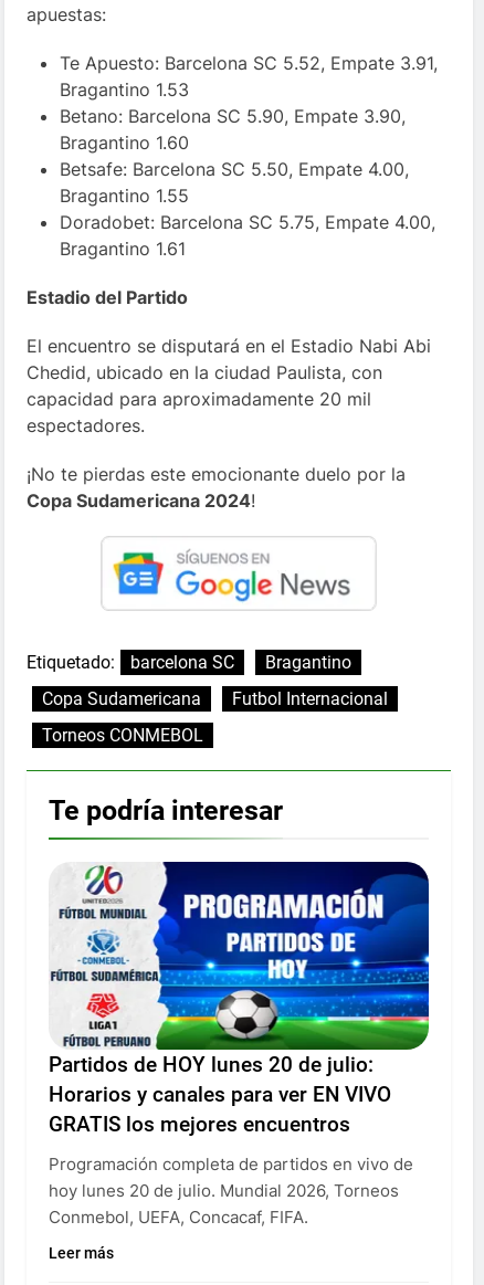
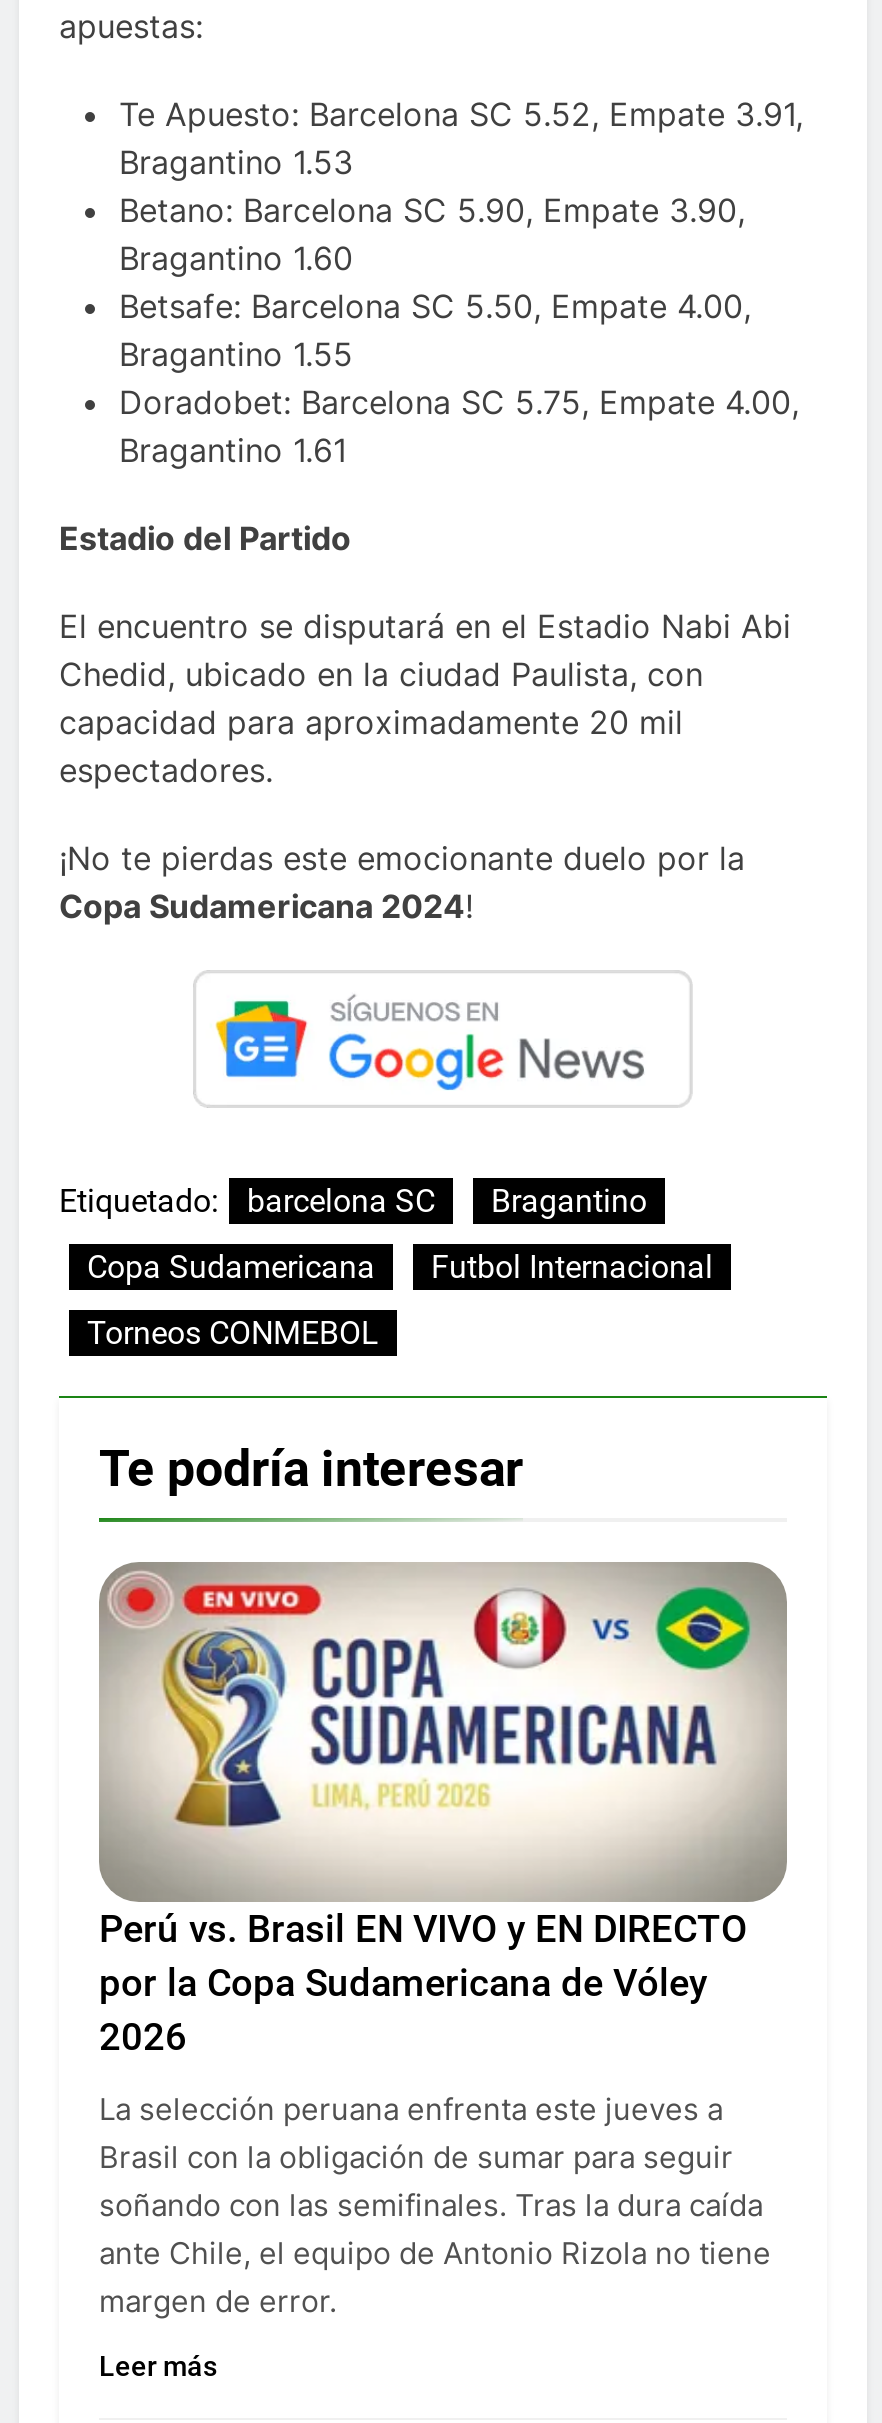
[49,861,430,1137] [image] | Partidos de HOY lunes 20 de julio: | Horarios y canales para ver EN VIVO | GRATIS los mejores encuentros -> [99,1562,787,2059] [image] | Perú vs. Brasil EN VIVO y EN DIRECTO | por la Copa Sudamericana de Vóley | 2026
[49,1154,413,1228] Programación completa de partidos en vivo de | hoy lunes 20 de julio. Mundial 2026, Torneos | Conmebol, UEFA, Concacaf, FIFA. -> [99,2089,771,2319] La selección peruana enfrenta este jueves a | Brasil con la obligación de sumar para seguir | soñando con las semifinales. Tras la dura caída | ante Chile, el equipo de Antonio Rizola no tiene | margen de error.

